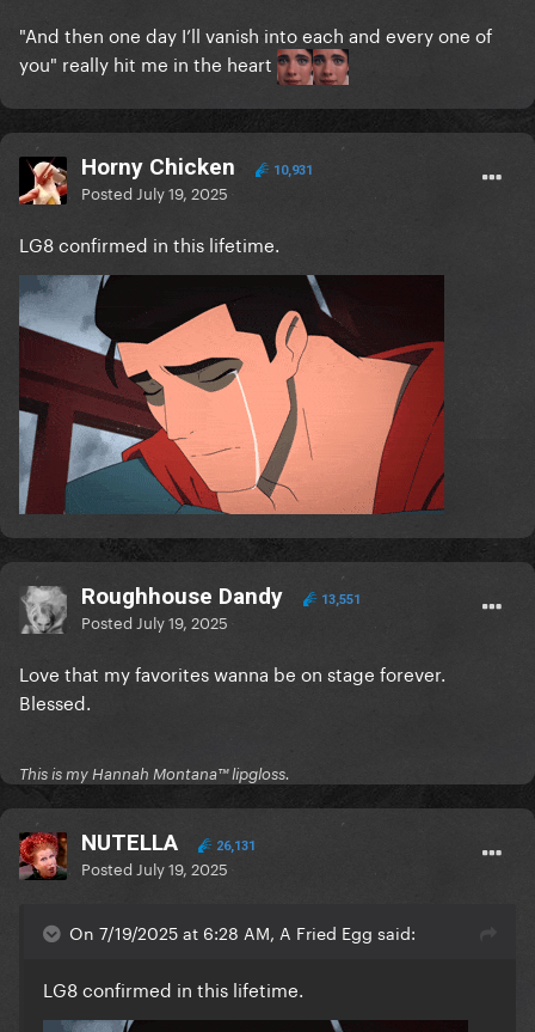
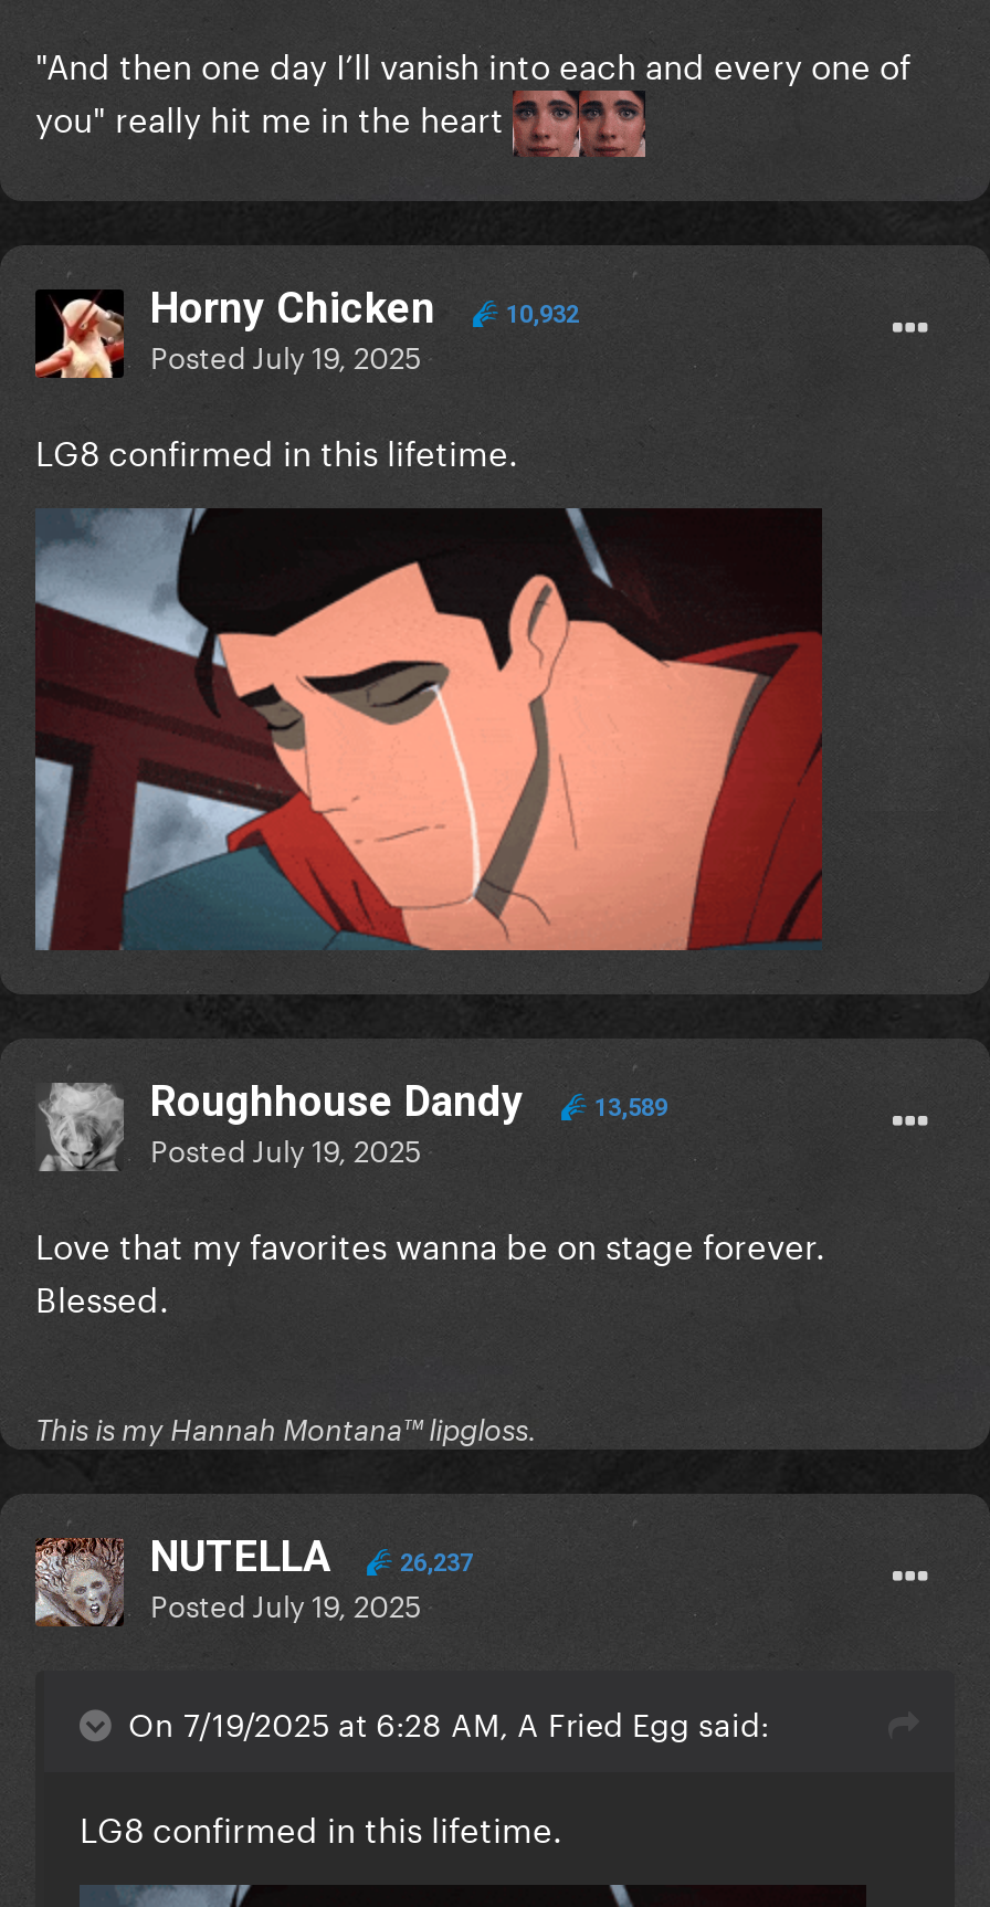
[270,163,313,179] 10,931 -> [499,301,579,330] 10,932
[318,592,361,608] 13,551 -> [588,1095,667,1123] 13,589
[19,832,67,880] [image] -> [33,1536,124,1629] [image]
[213,839,256,854] 26,131 -> [393,1550,473,1579] 26,237

